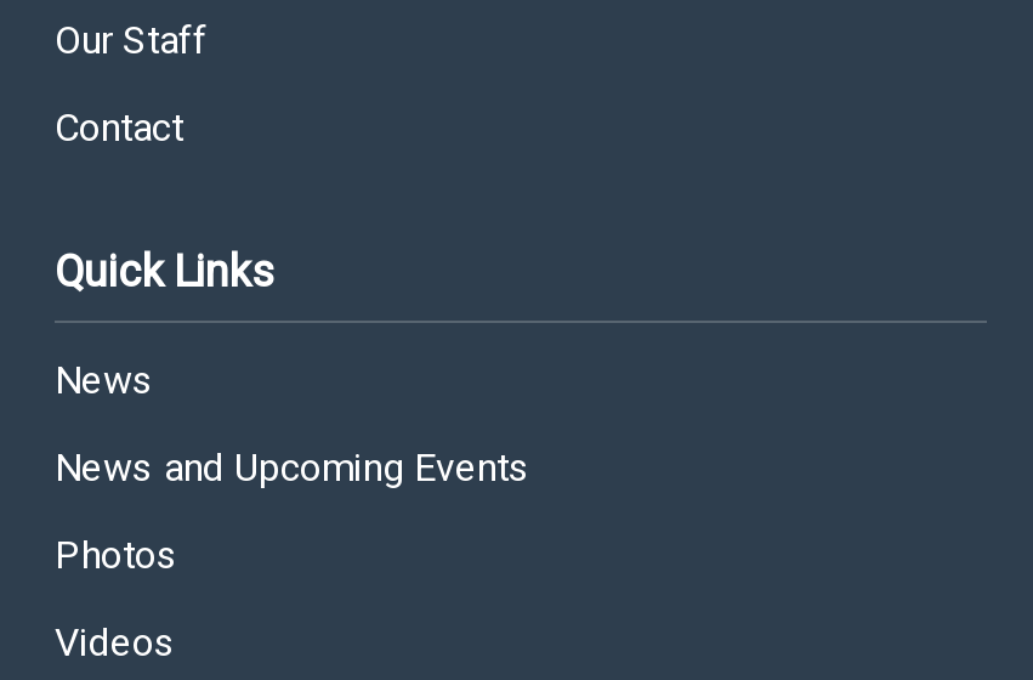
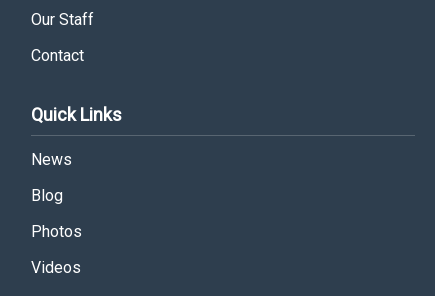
[55,444,530,491] News and Upcoming Events -> [31,186,63,205] Blog

